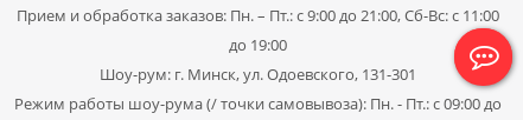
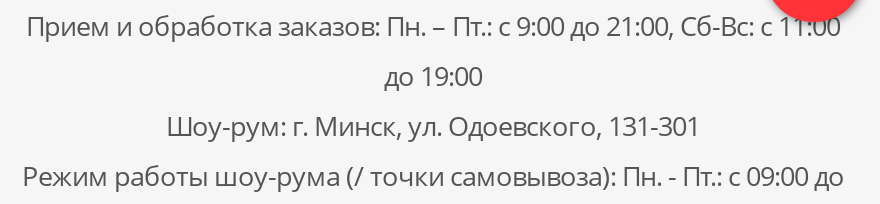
[452,28,516,89] [image] -> none

